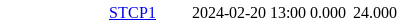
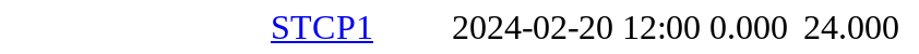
[192,4,397,21] 2024-02-20 13:00 0.000 24.000 -> [452,10,899,46] 2024-02-20 12:00 0.000 24.000

